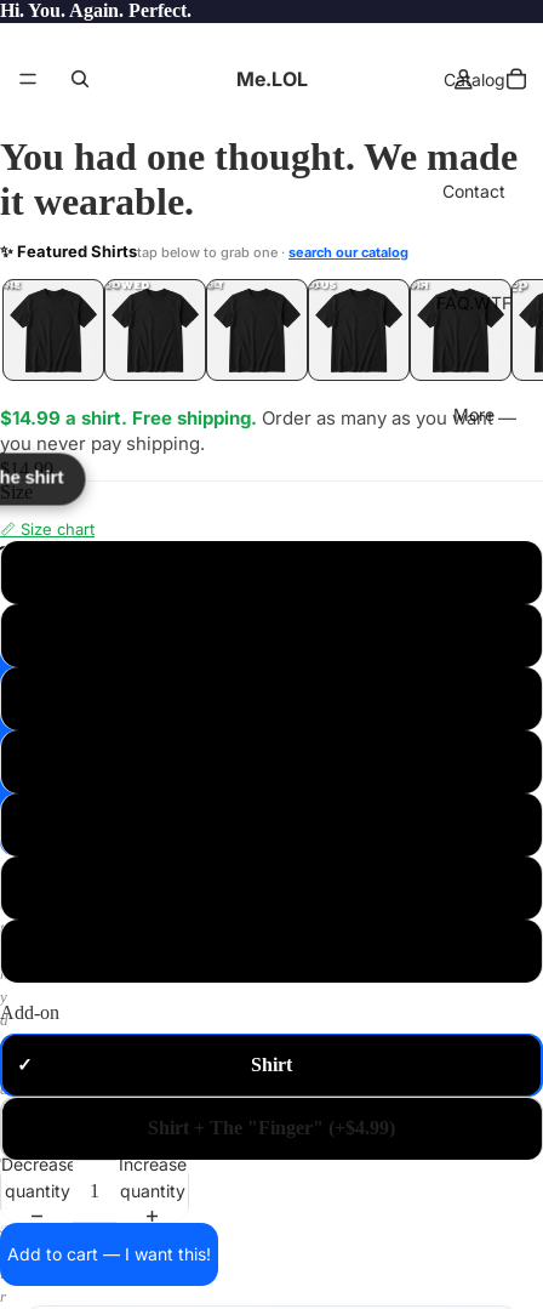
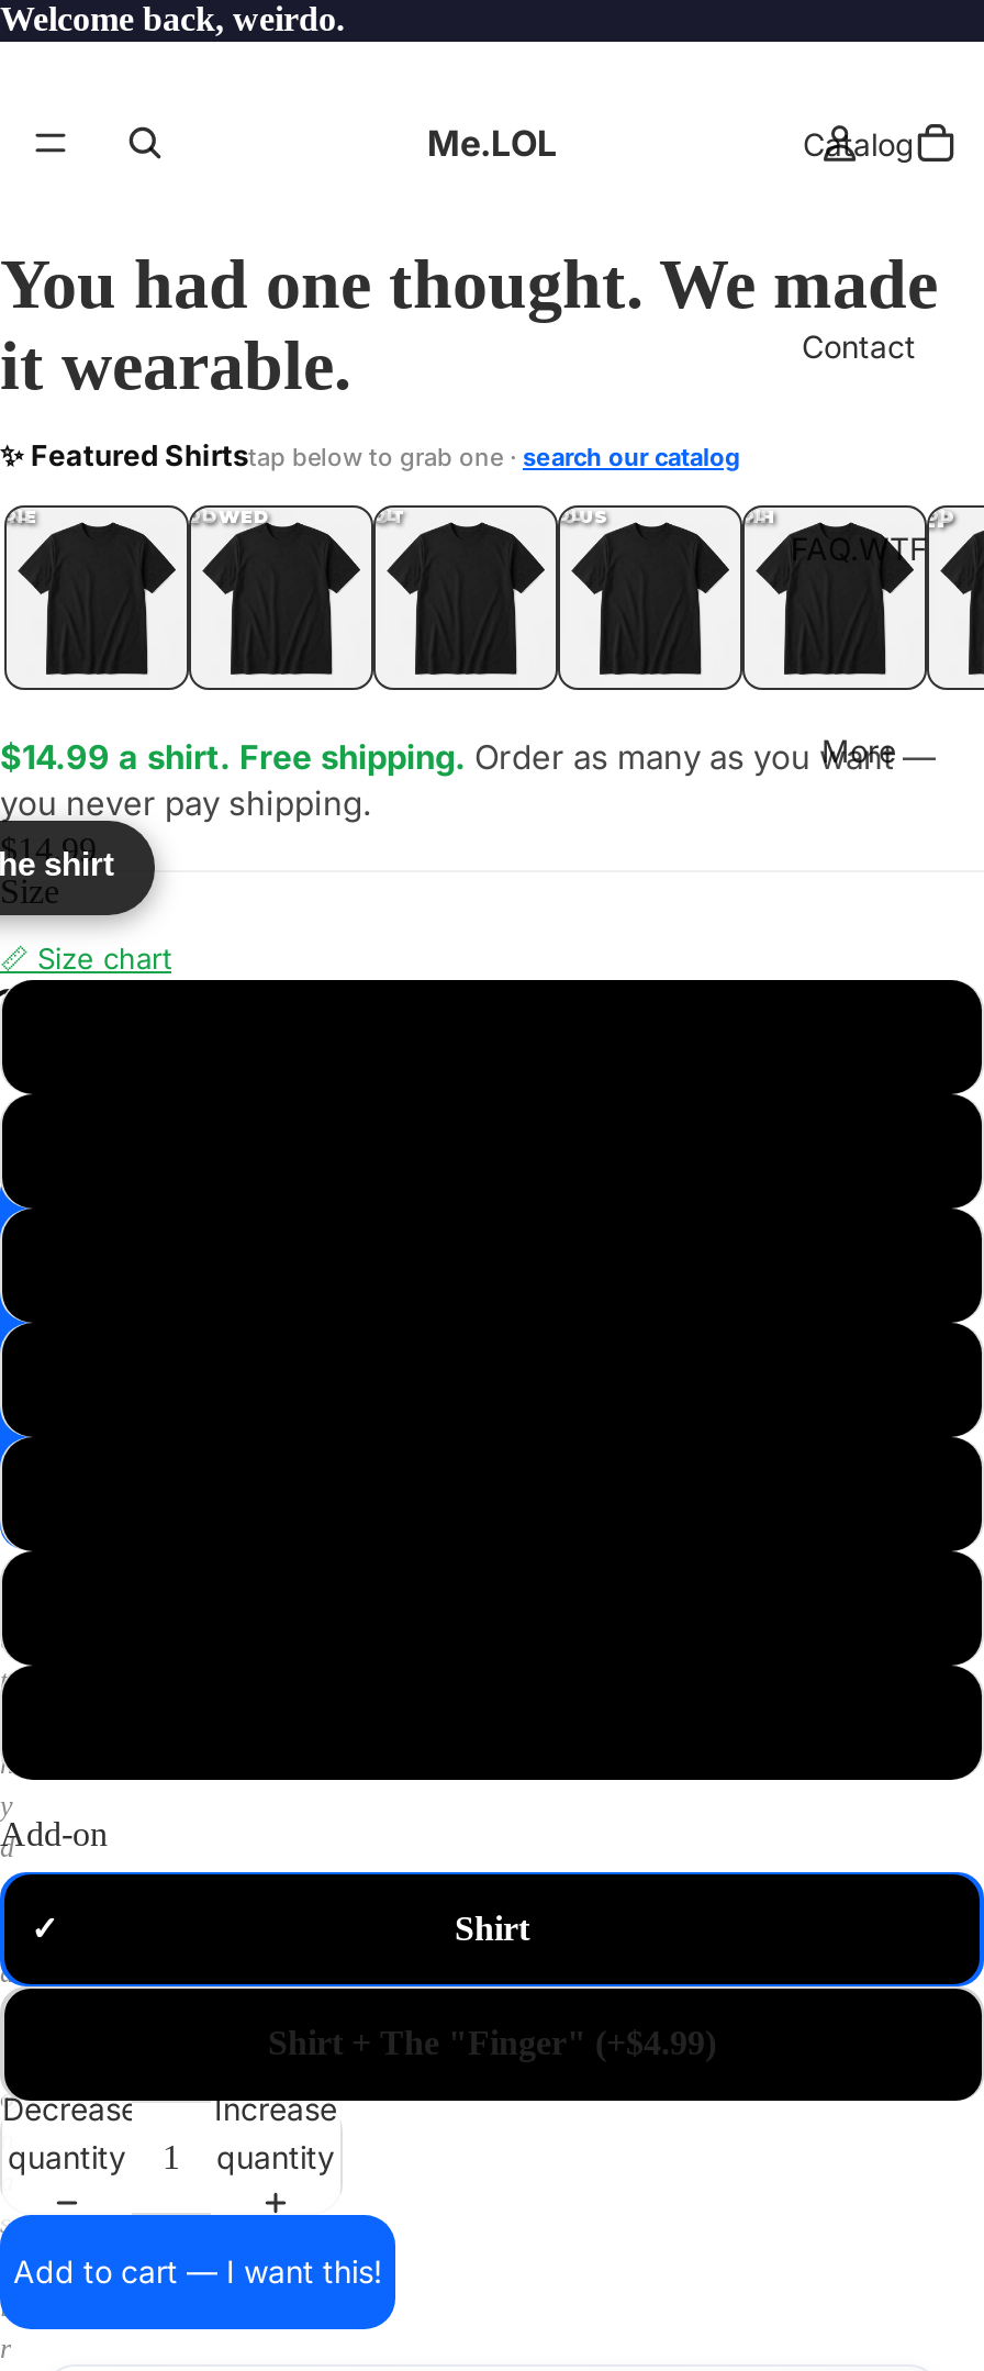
[0,0,192,21] Hi. You. Again. Perfect. -> [0,0,345,37] Welcome back, weirdo.

